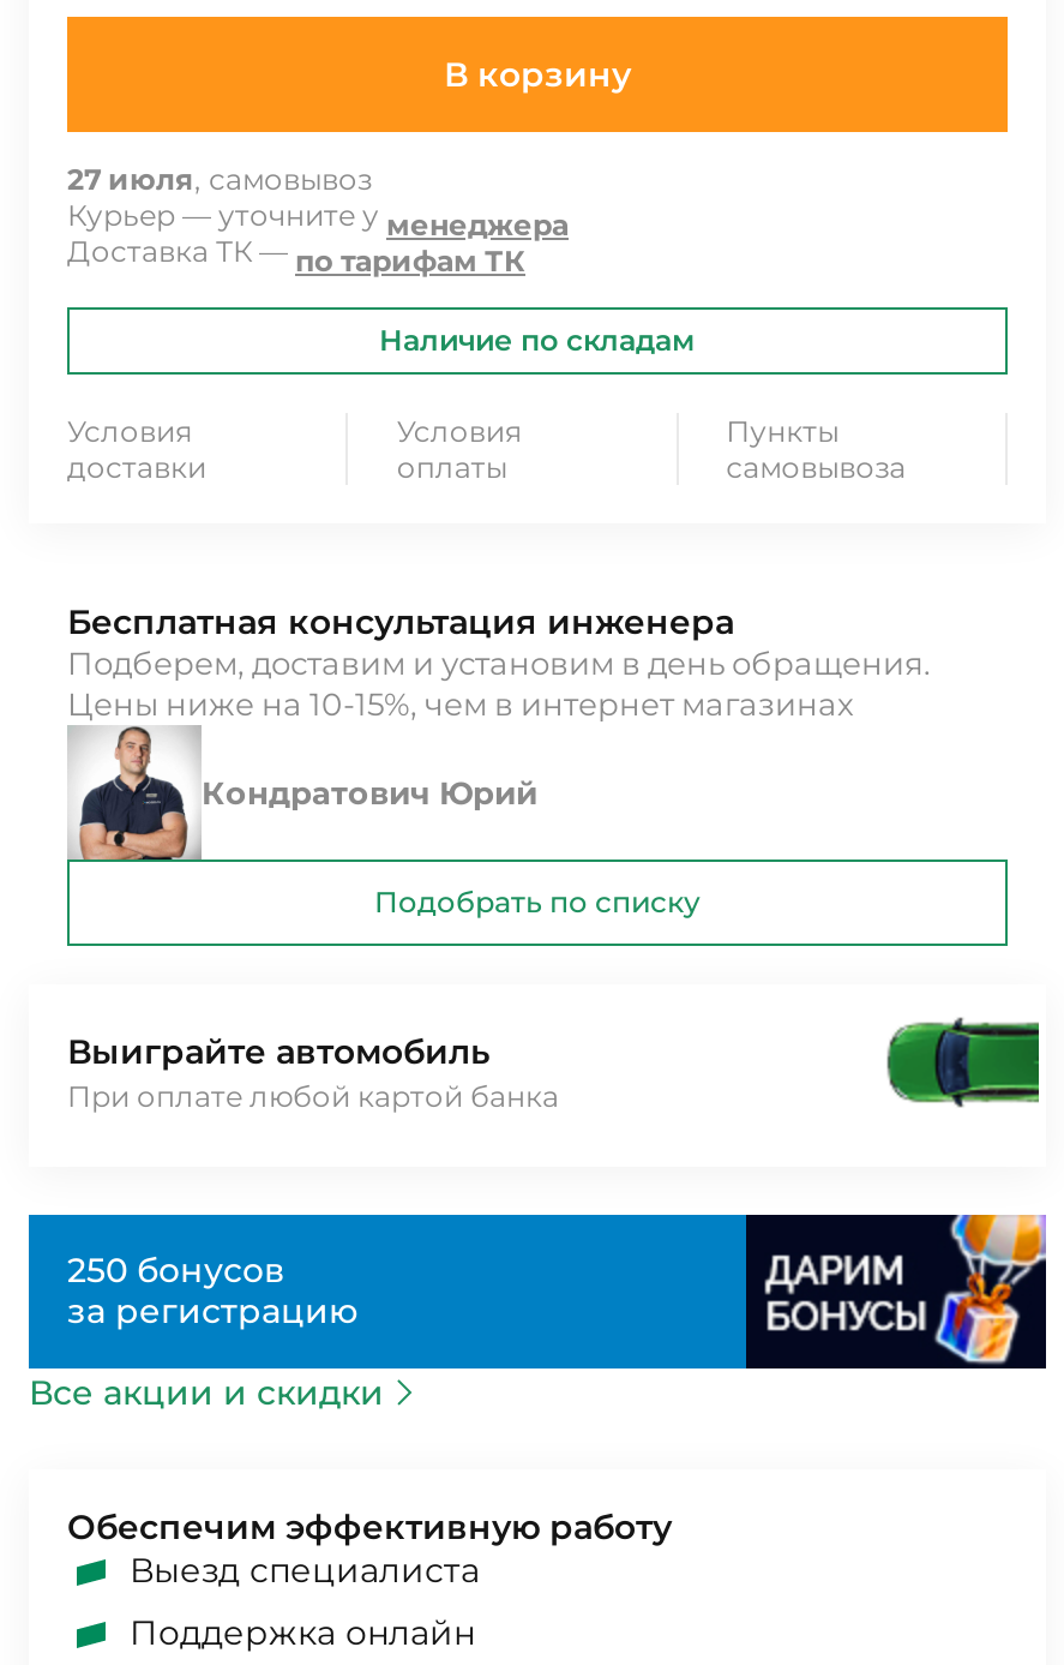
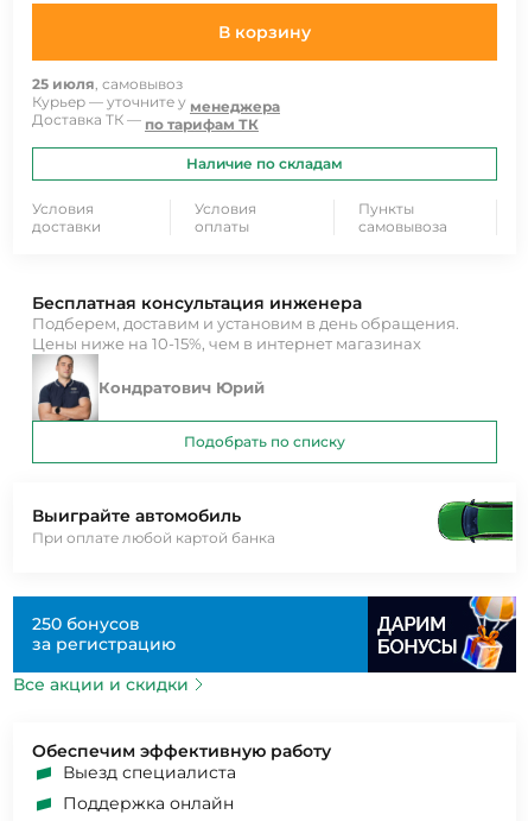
[67,161,372,197] 27 июля, самовывоз -> [32,75,183,93] 25 июля, самовывоз

